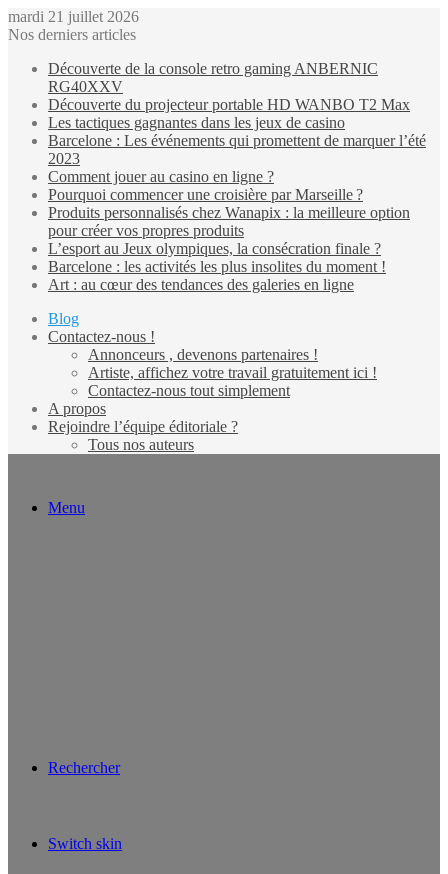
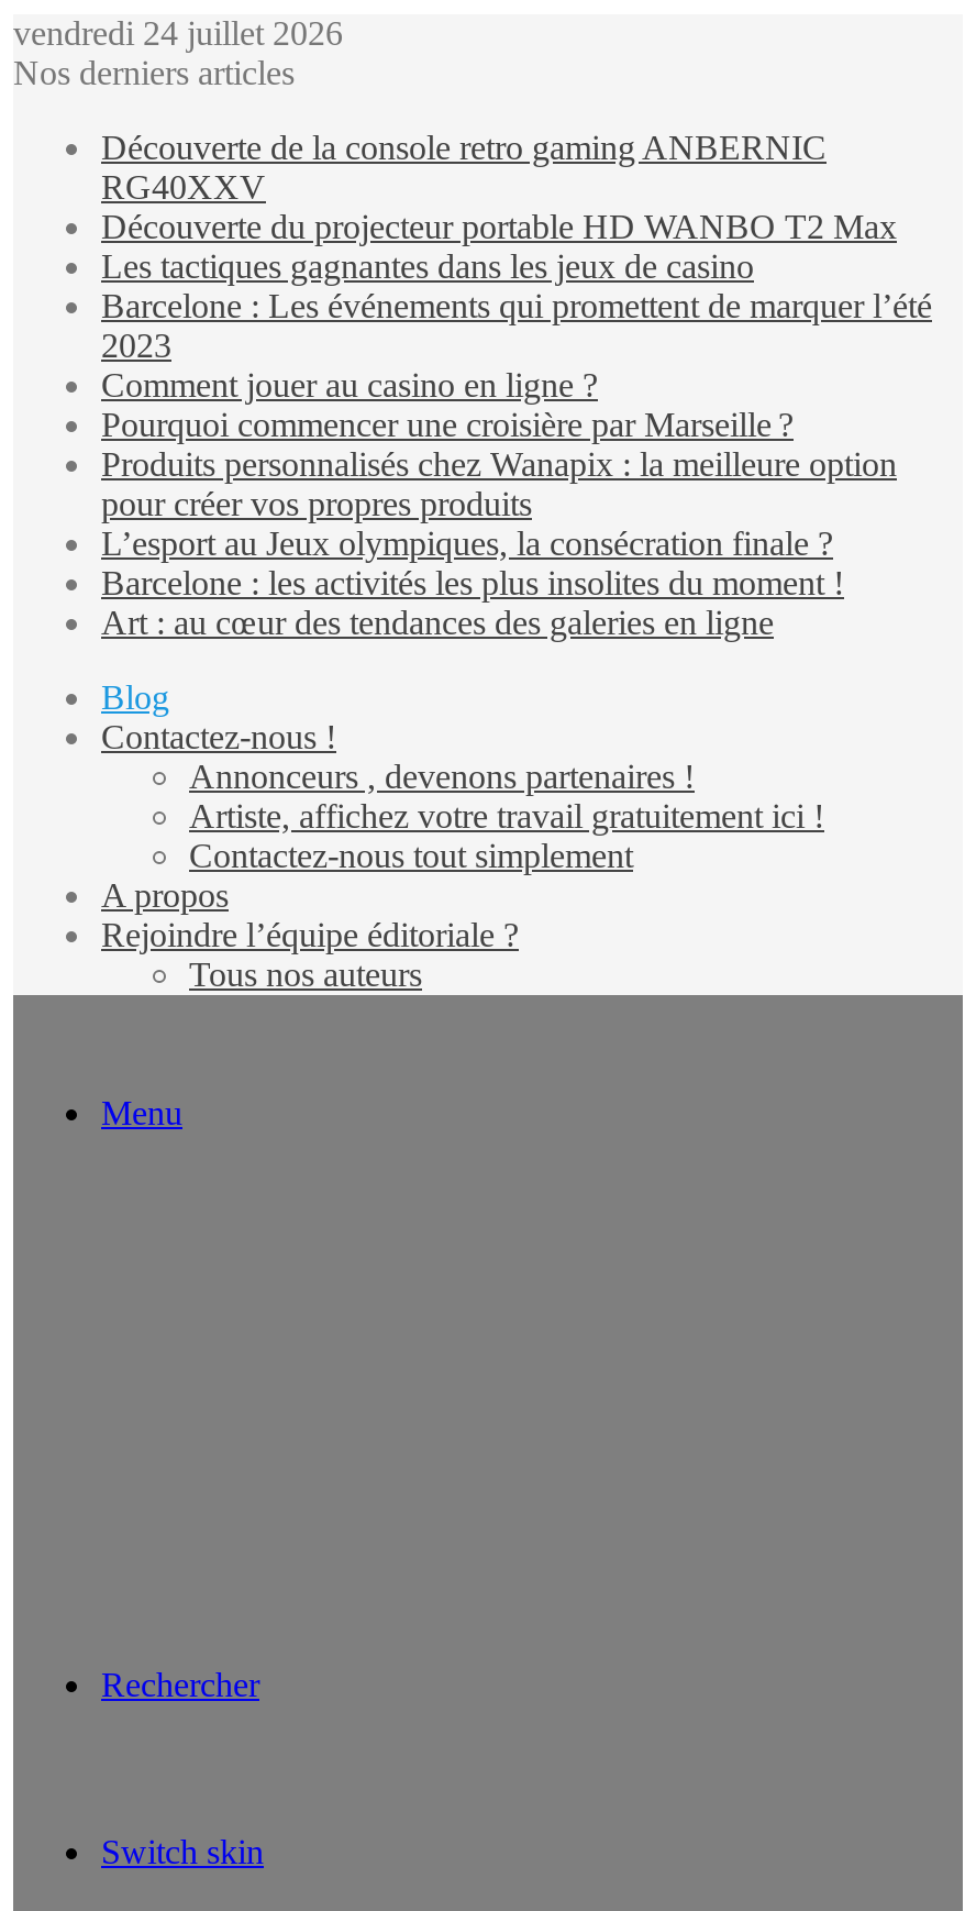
[8,8,139,25] mardi 21 juillet 2026 -> [13,14,343,52] vendredi 24 juillet 2026

